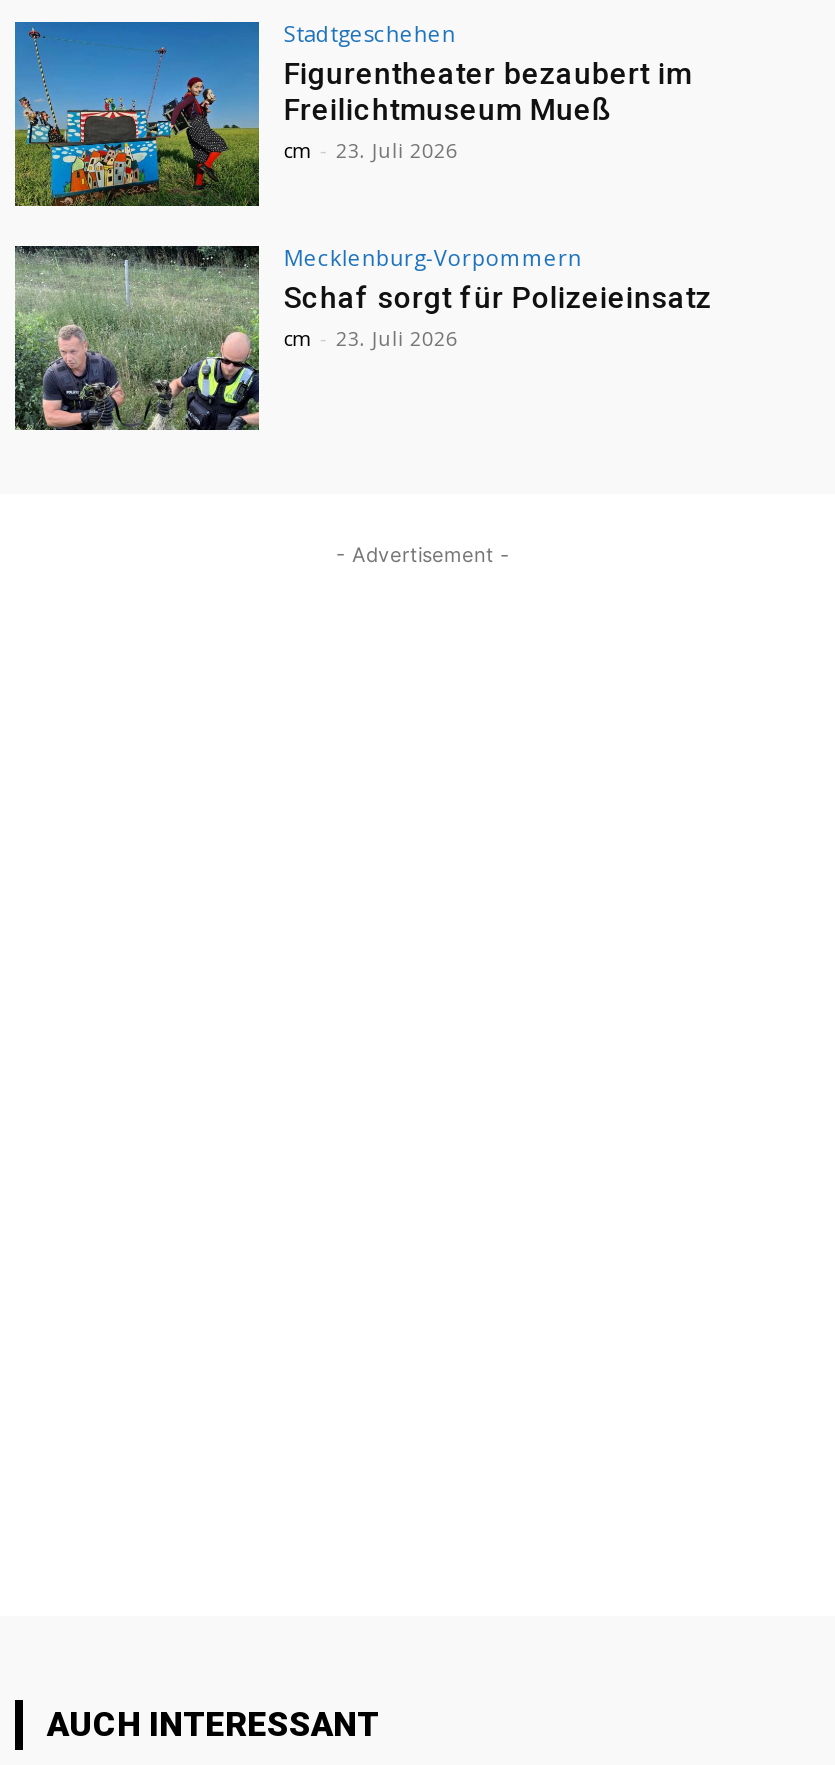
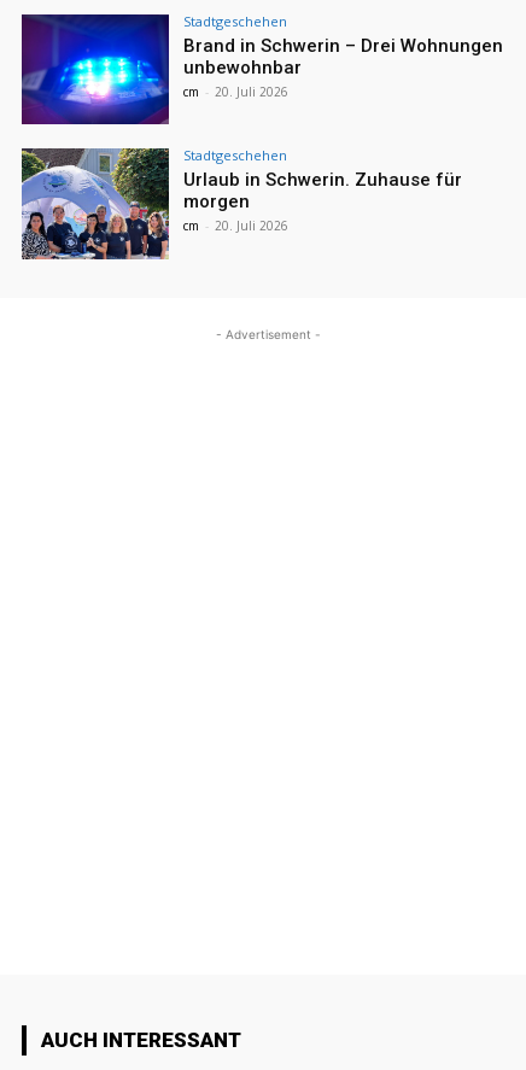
[13,19,692,209] [image] | Figurentheater bezaubert im | Freilichtmuseum Mueß | cm - 23. Juli 2026 -> [21,13,504,125] [image] | Brand in Schwerin – Drei Wohnungen | unbewohnbar | cm - 20. Juli 2026
[13,242,712,433] [image] | Mecklenburg-Vorpommern | Schaf sorgt für Polizeieinsatz | cm - 23. Juli 2026 -> [21,146,463,261] [image] | Stadtgeschehen | Urlaub in Schwerin. Zuhause für | morgen | cm - 20. Juli 2026

